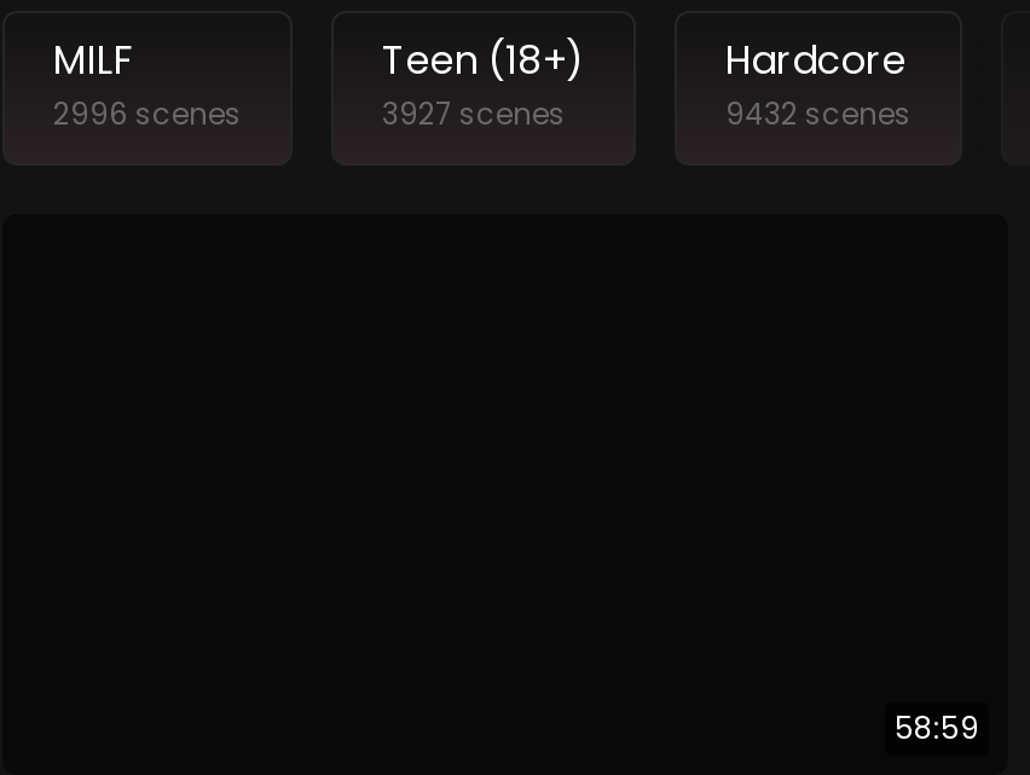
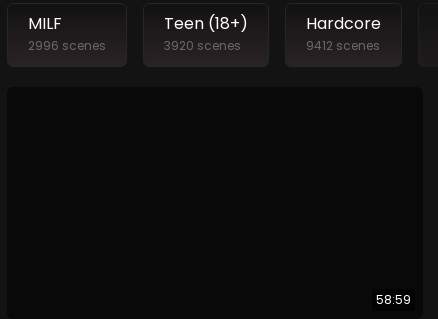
[382,94,566,135] 3927 scenes -> [164,37,241,54] 3920 scenes
[725,94,912,135] 9432 scenes -> [306,37,380,54] 9412 scenes

